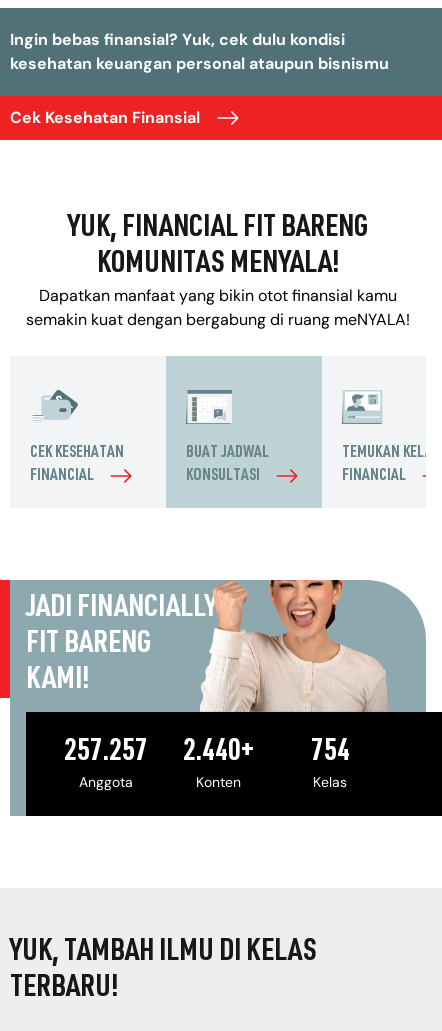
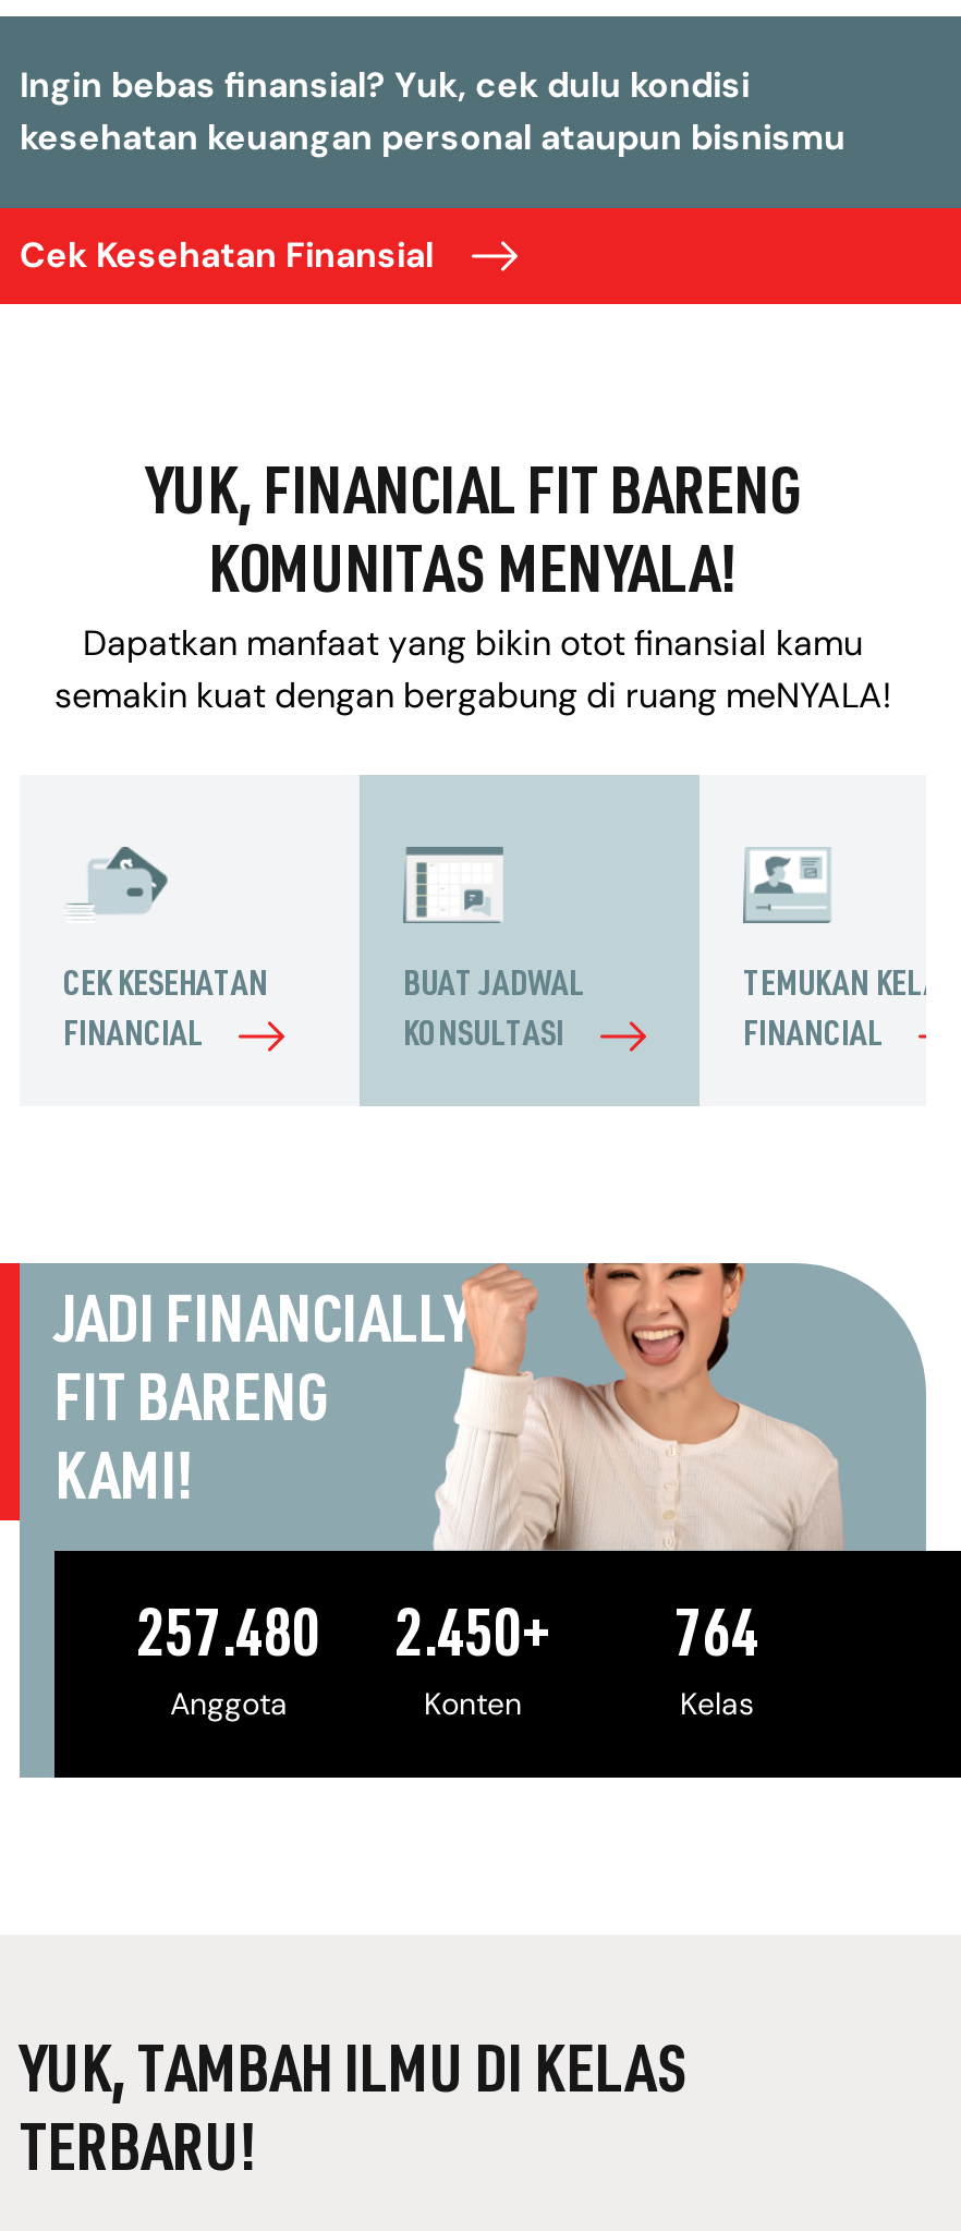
[64,739,148,769] 257.257 -> [137,1609,320,1675] 257.480
[182,739,253,769] 2.440+ -> [396,1609,550,1675] 2.450+
[310,739,349,769] 754 -> [674,1609,759,1675] 764

